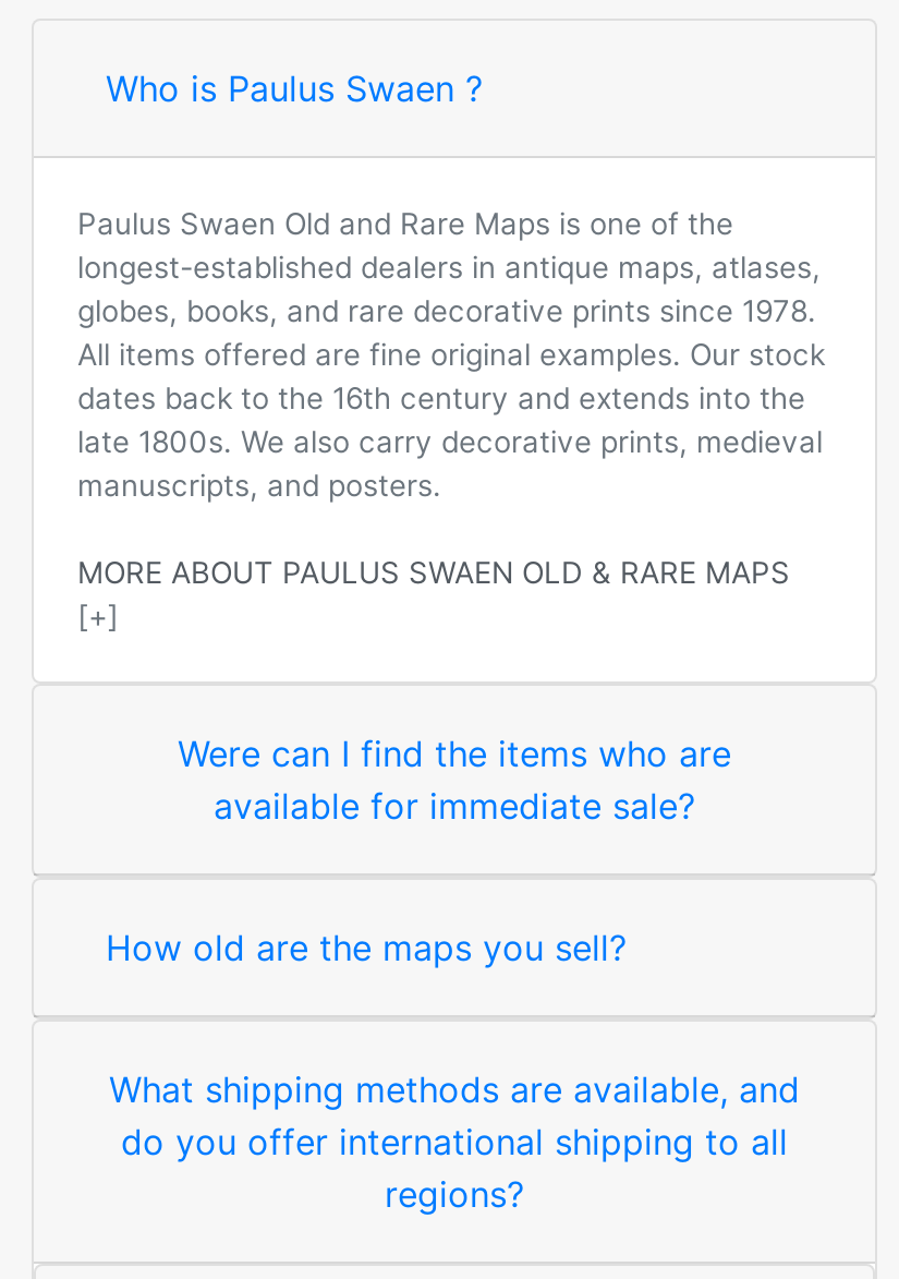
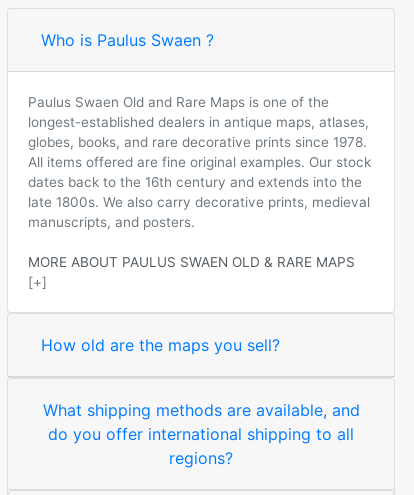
[178,732,731,828] Were can I find the items who are | available for immediate sale? -> none

